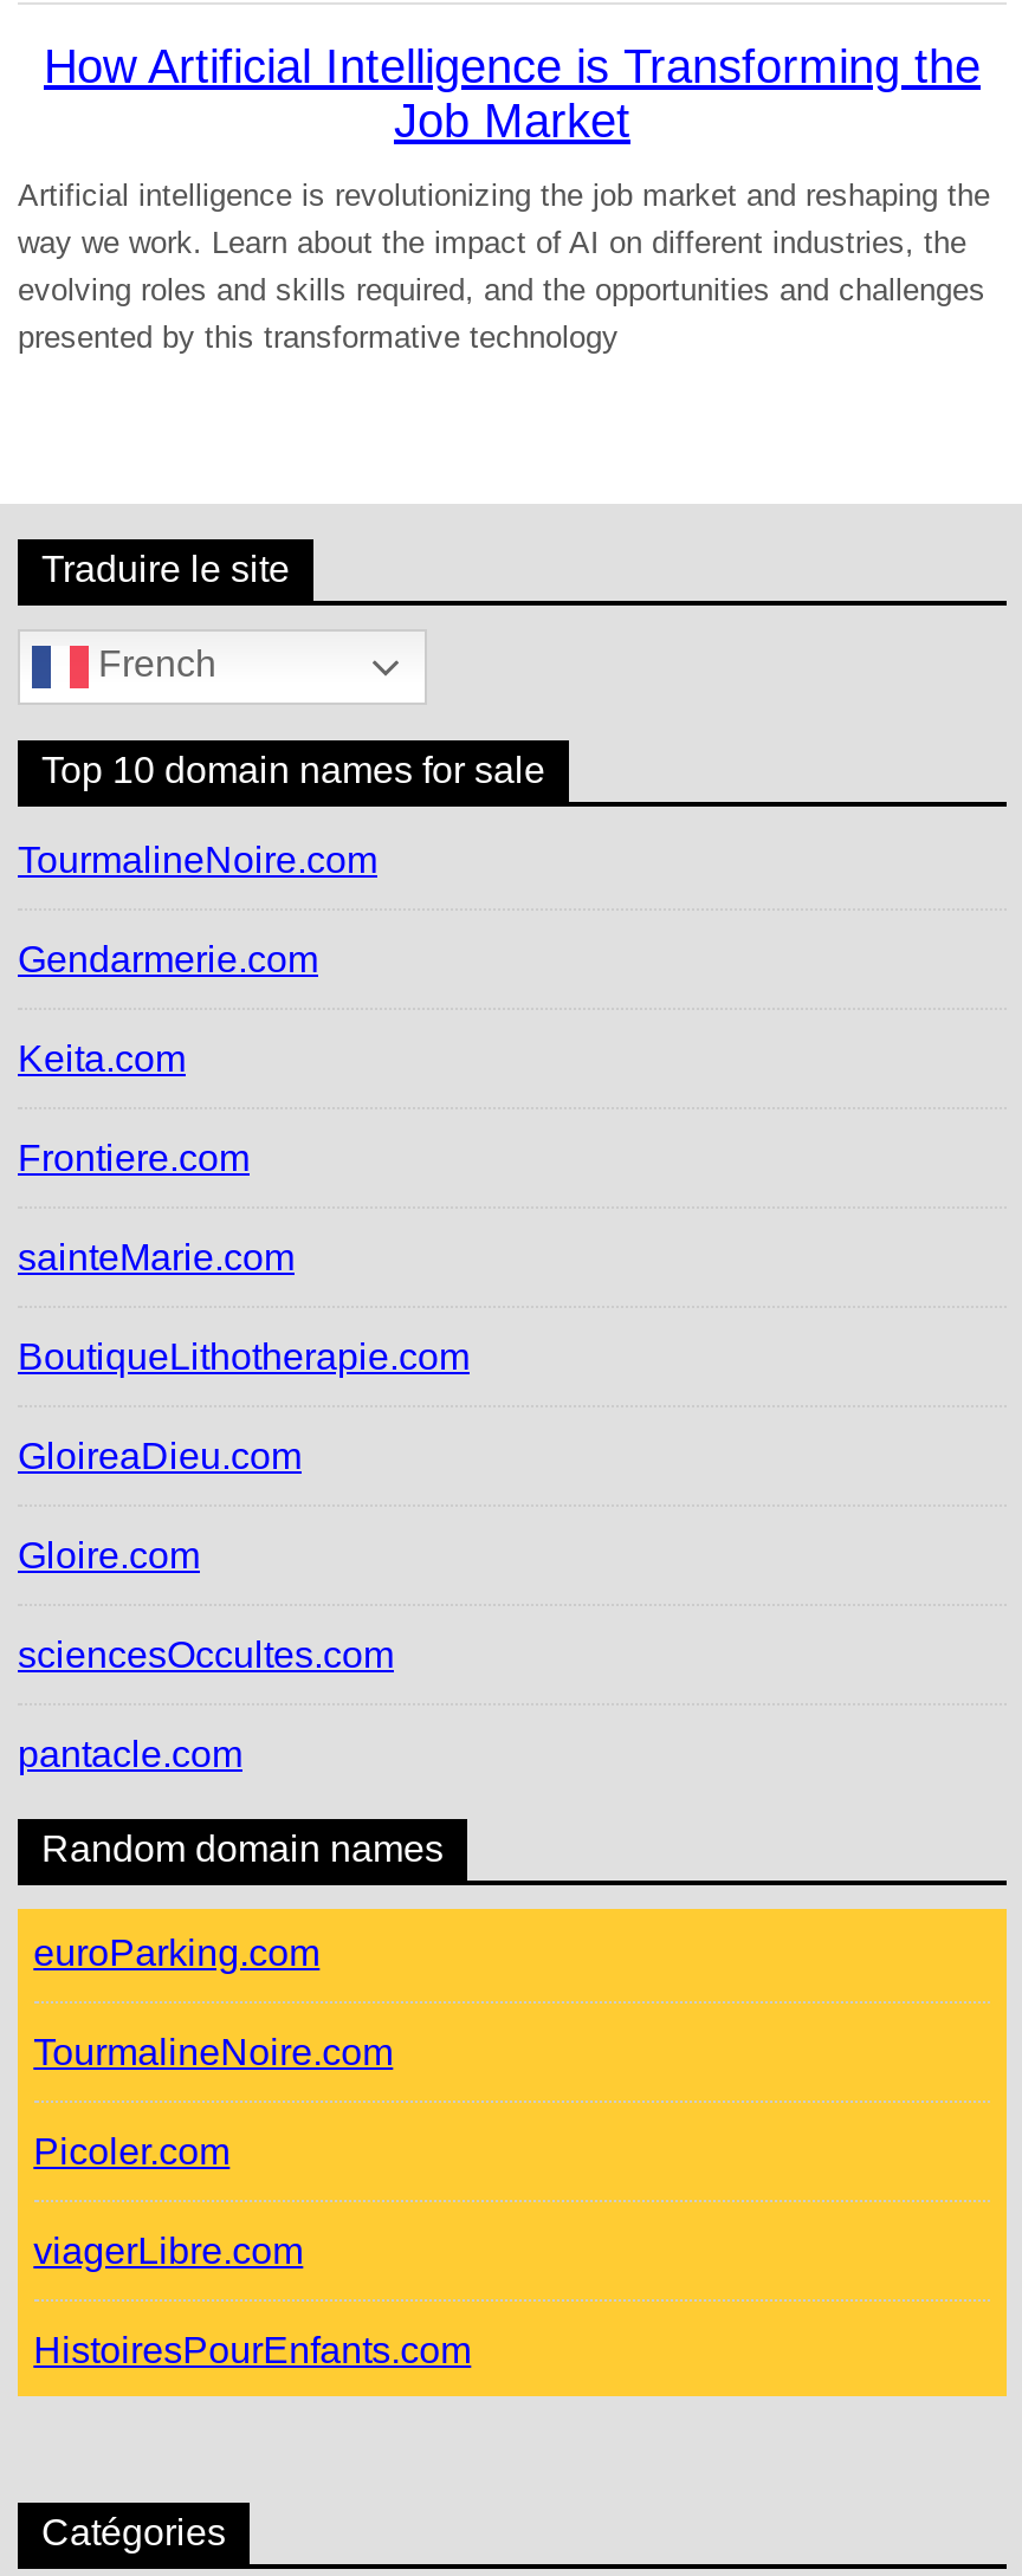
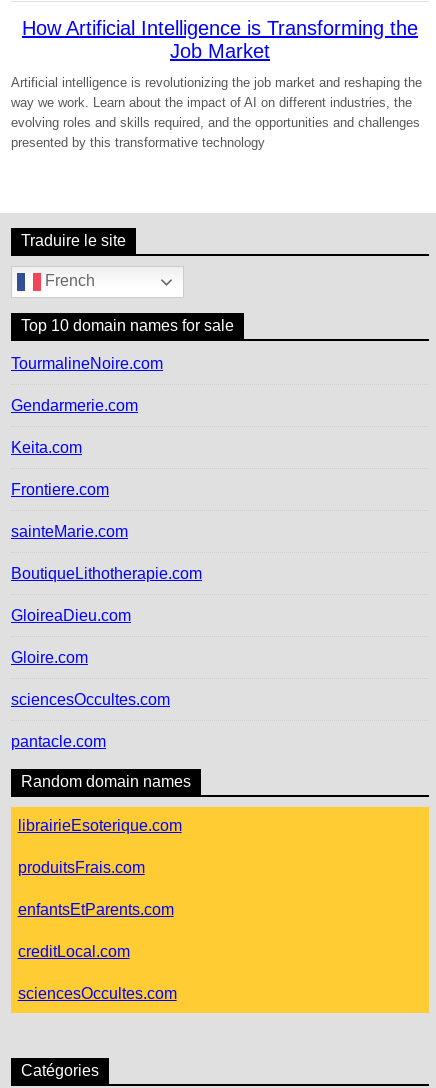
[34,1934,320,1974] euroParking.com -> [18,817,182,834] librairieEsoterique.com
[34,2033,393,2073] TourmalineNoire.com -> [18,859,145,876] produitsFrais.com
[34,2132,230,2173] Picoler.com -> [18,901,174,918] enfantsEtParents.com
[34,2232,303,2272] viagerLibre.com -> [18,943,130,960] creditLocal.com
[34,2331,471,2371] HistoiresPourEnfants.com -> [18,985,177,1002] sciencesOccultes.com

